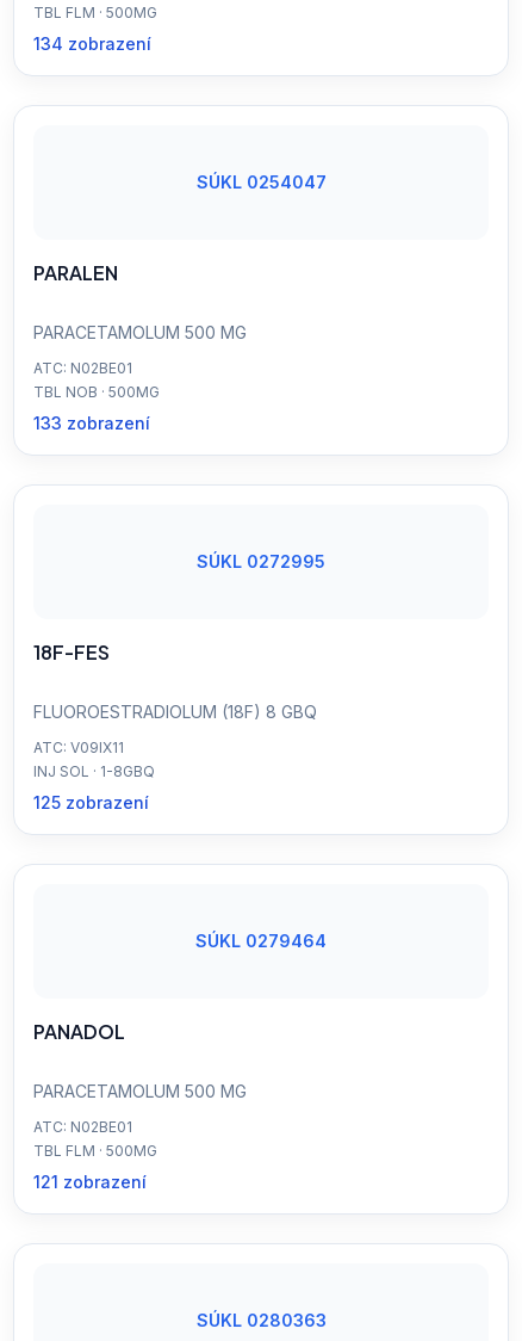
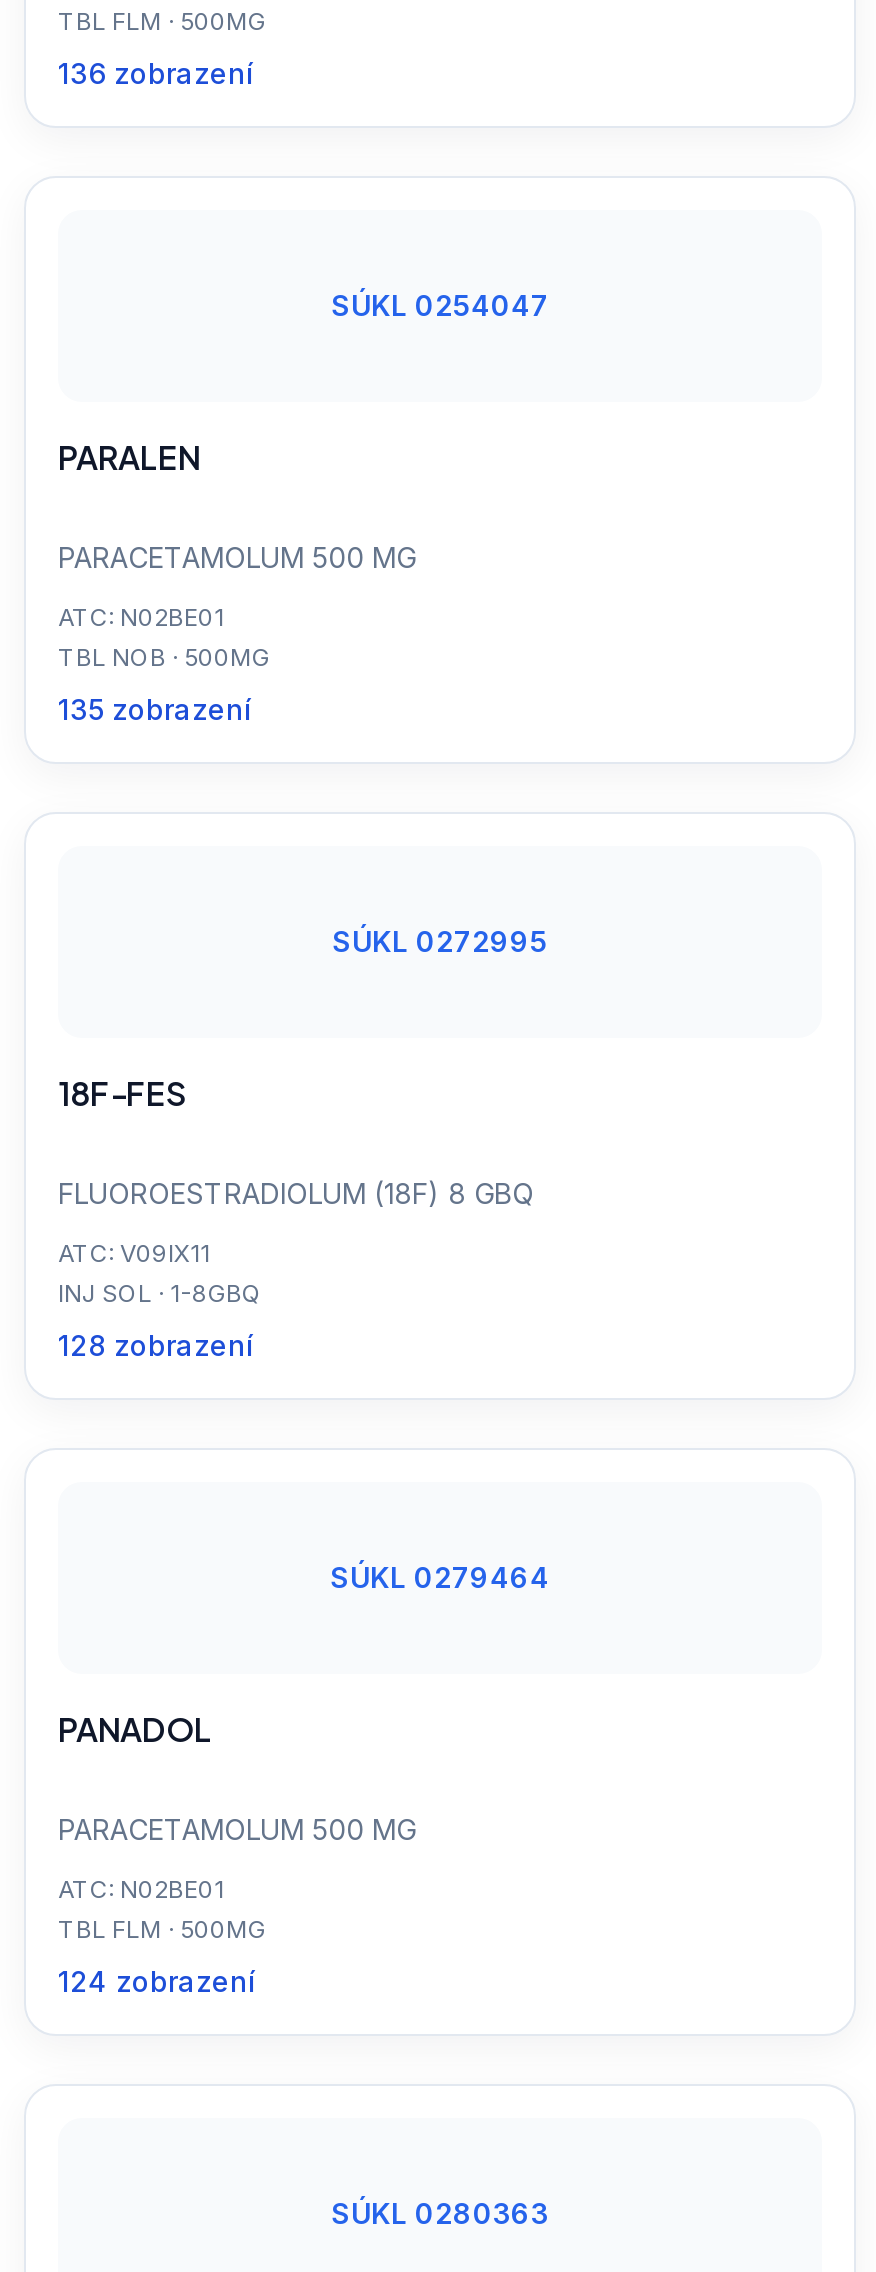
[33,33,151,54] 134 zobrazení -> [58,56,254,90] 136 zobrazení
[33,413,150,433] 133 zobrazení -> [58,692,252,726] 135 zobrazení
[33,792,149,812] 125 zobrazení -> [58,1328,254,1362] 128 zobrazení
[33,1172,147,1192] 121 zobrazení -> [58,1964,256,1998] 124 zobrazení

